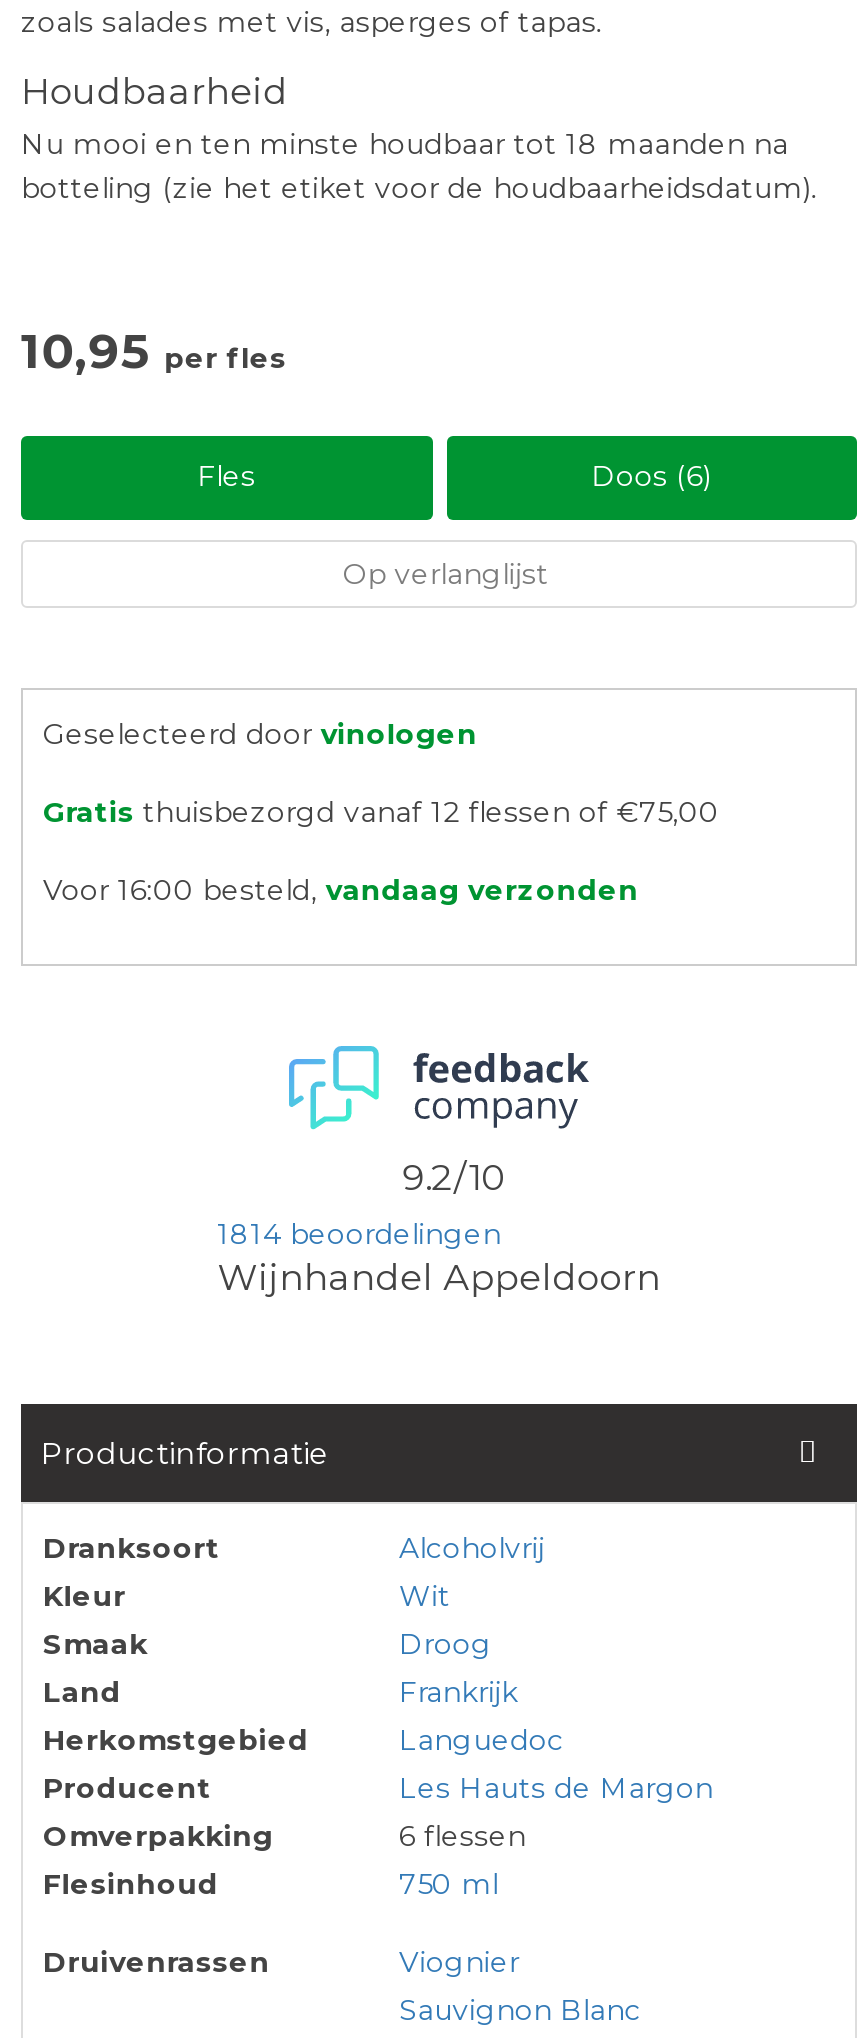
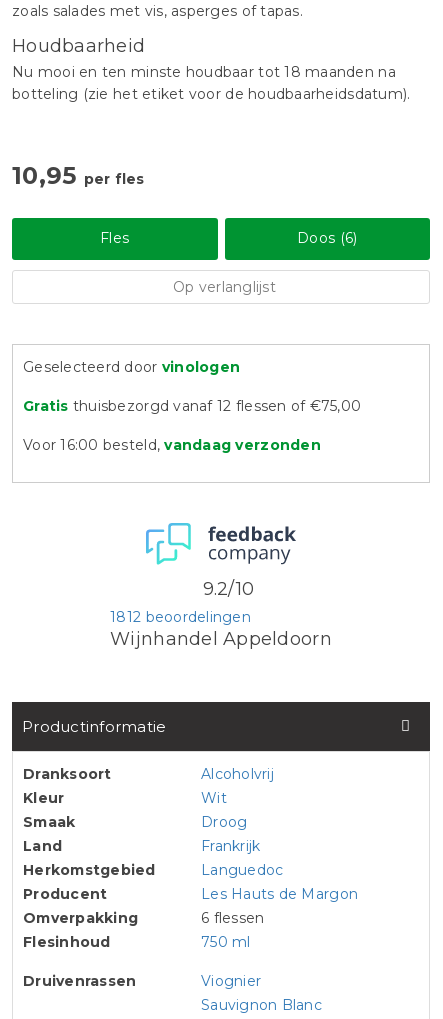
[217,1217,501,1253] 1814 beoordelingen -> [110,608,251,626] 1812 beoordelingen

